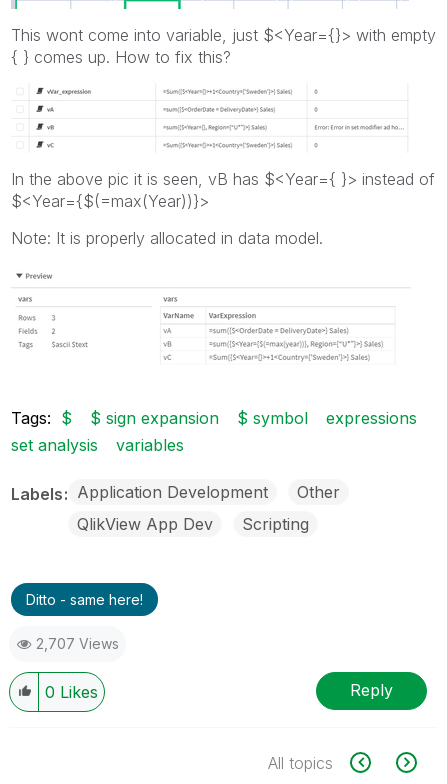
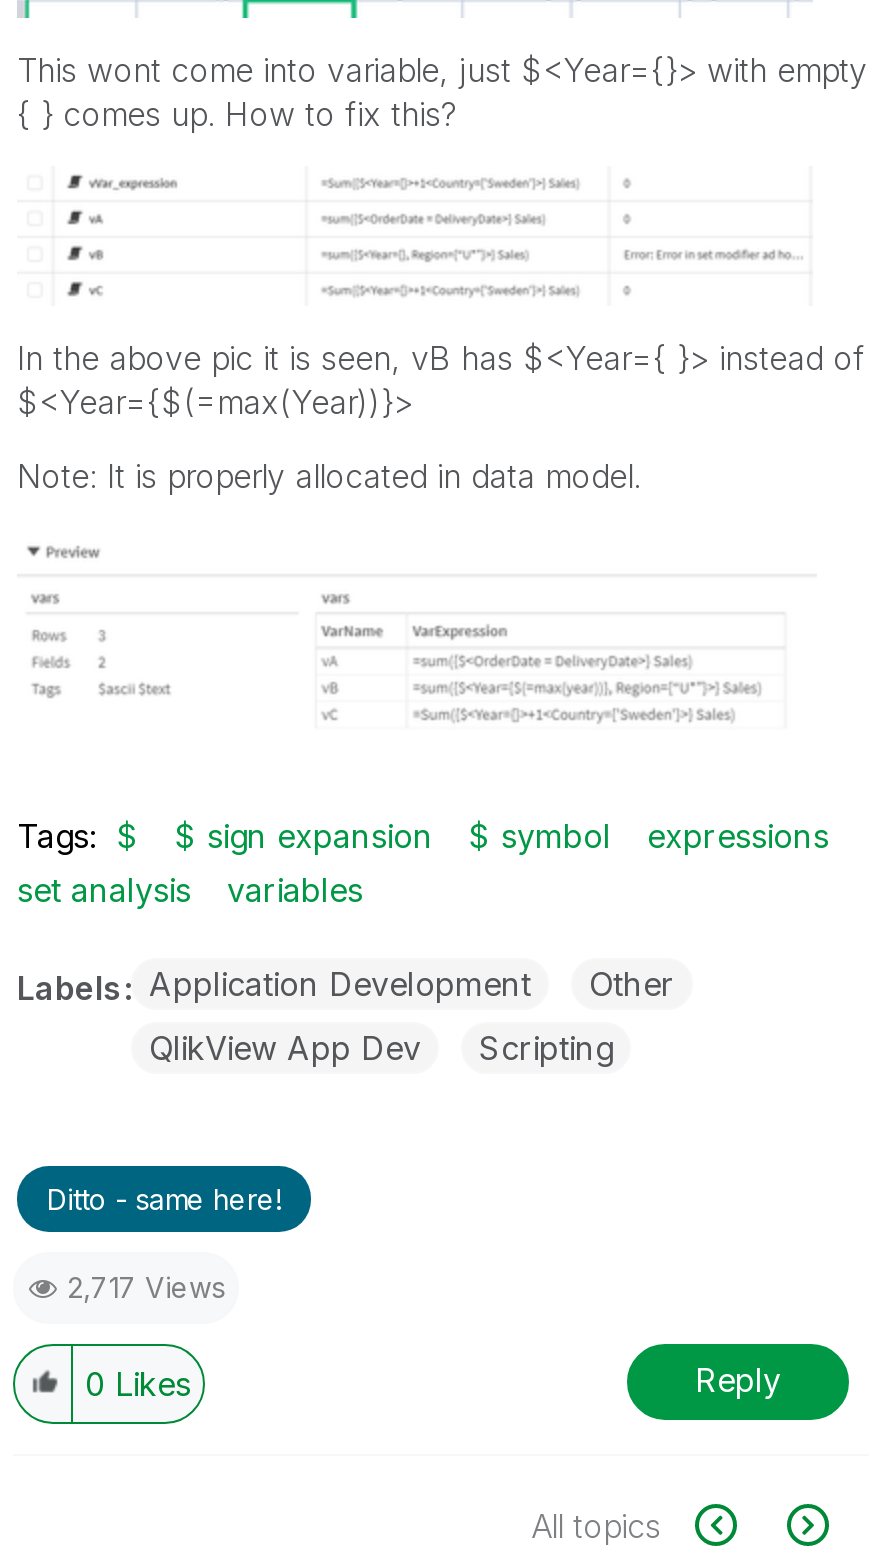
[36,634,119,651] 2,707 Views -> [67,1269,225,1303] 2,717 Views

